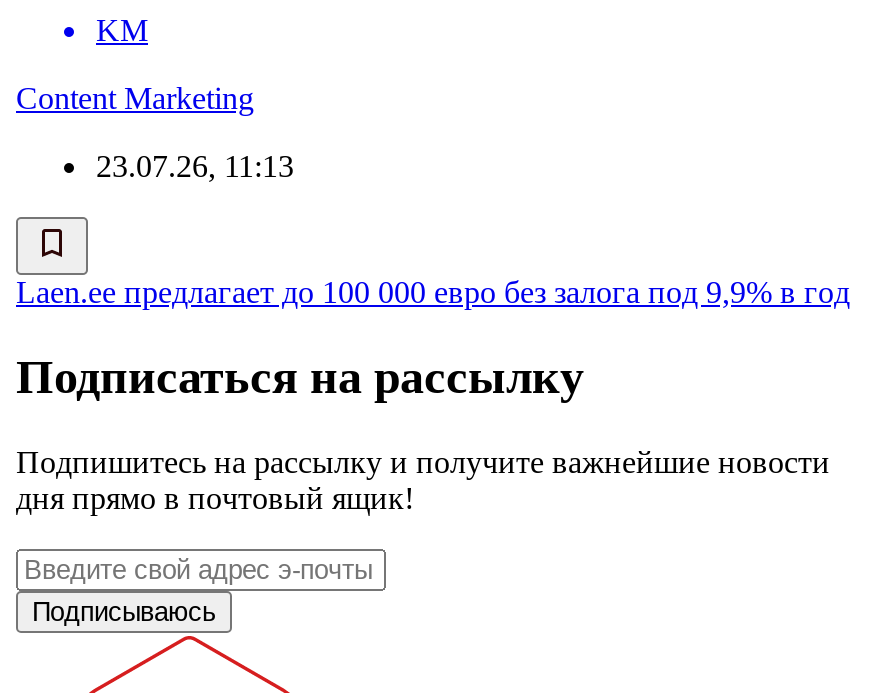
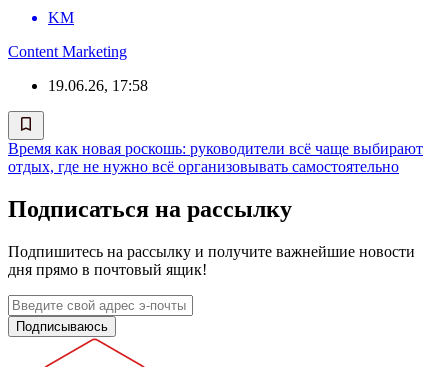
[96,149,294,183] 23.07.26, 11:13 -> [48,77,148,94] 19.06.26, 17:58
[16,275,850,309] Laen.ee предлагает до 100 000 евро без залога под 9,9% в год -> [8,140,423,175] Время как новая роскошь: руководители всё чаще выбирают | отдых, где не нужно всё организовывать самостоятельно

